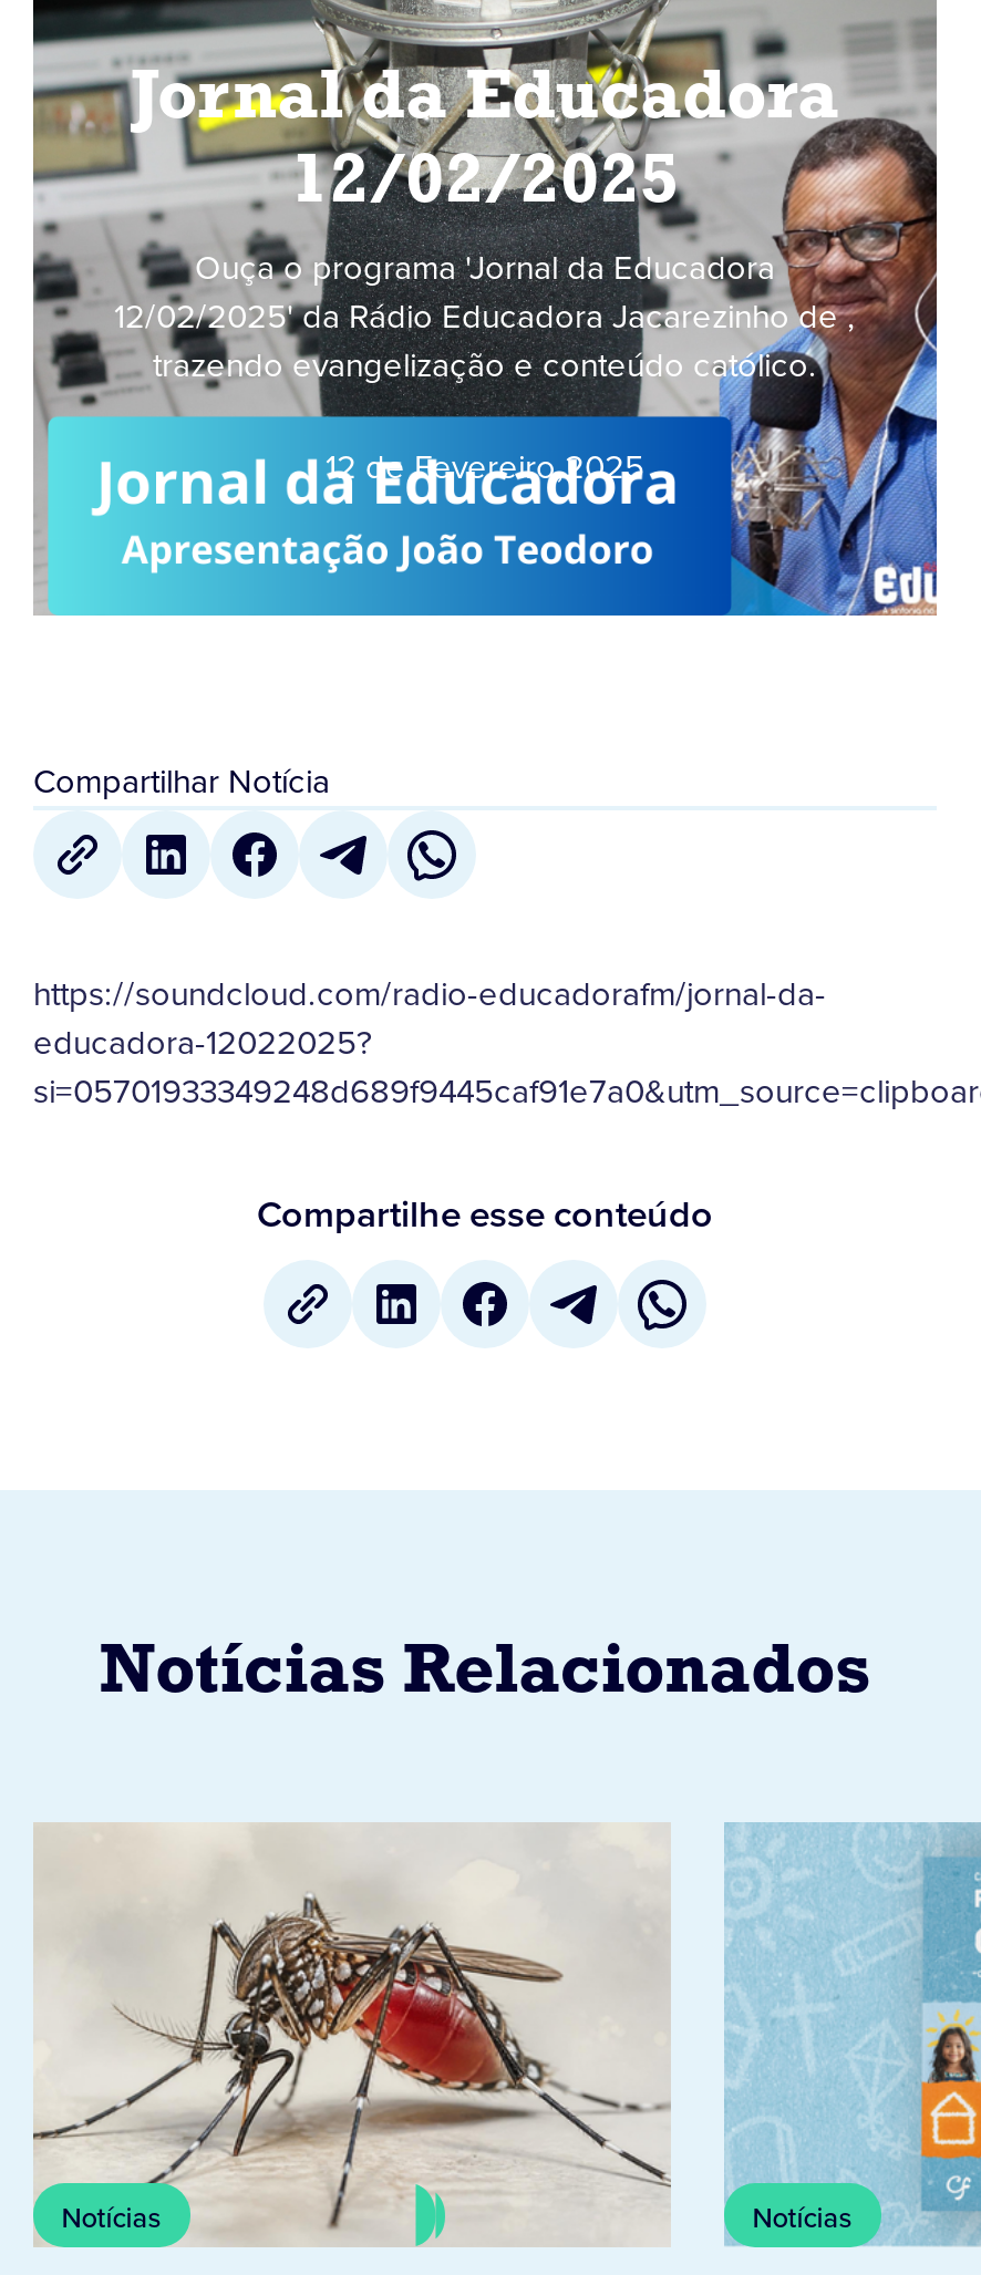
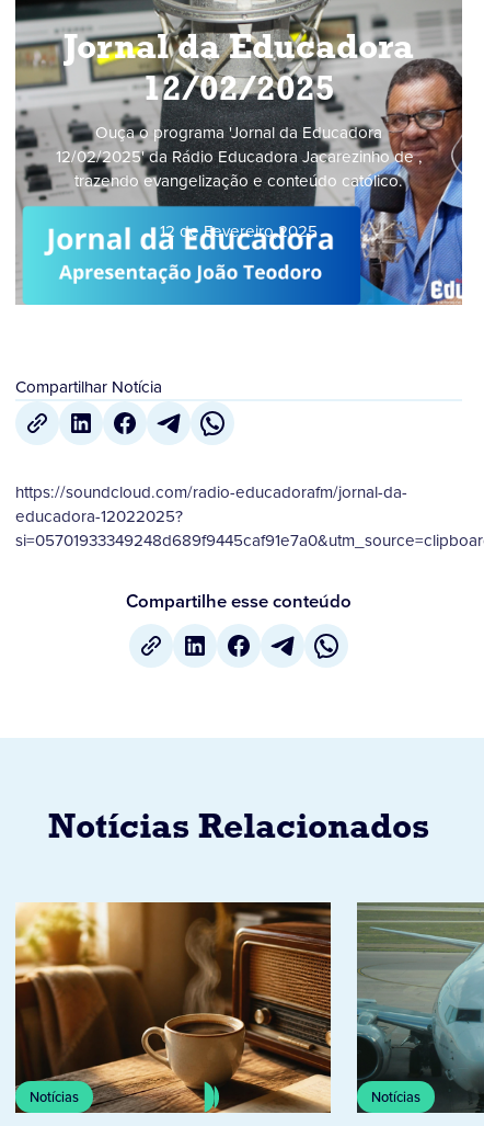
[33,1824,671,2247] [image] -> [14,901,332,1114] [image]
[724,1822,974,2247] [image] -> [356,902,481,1114] [image]

